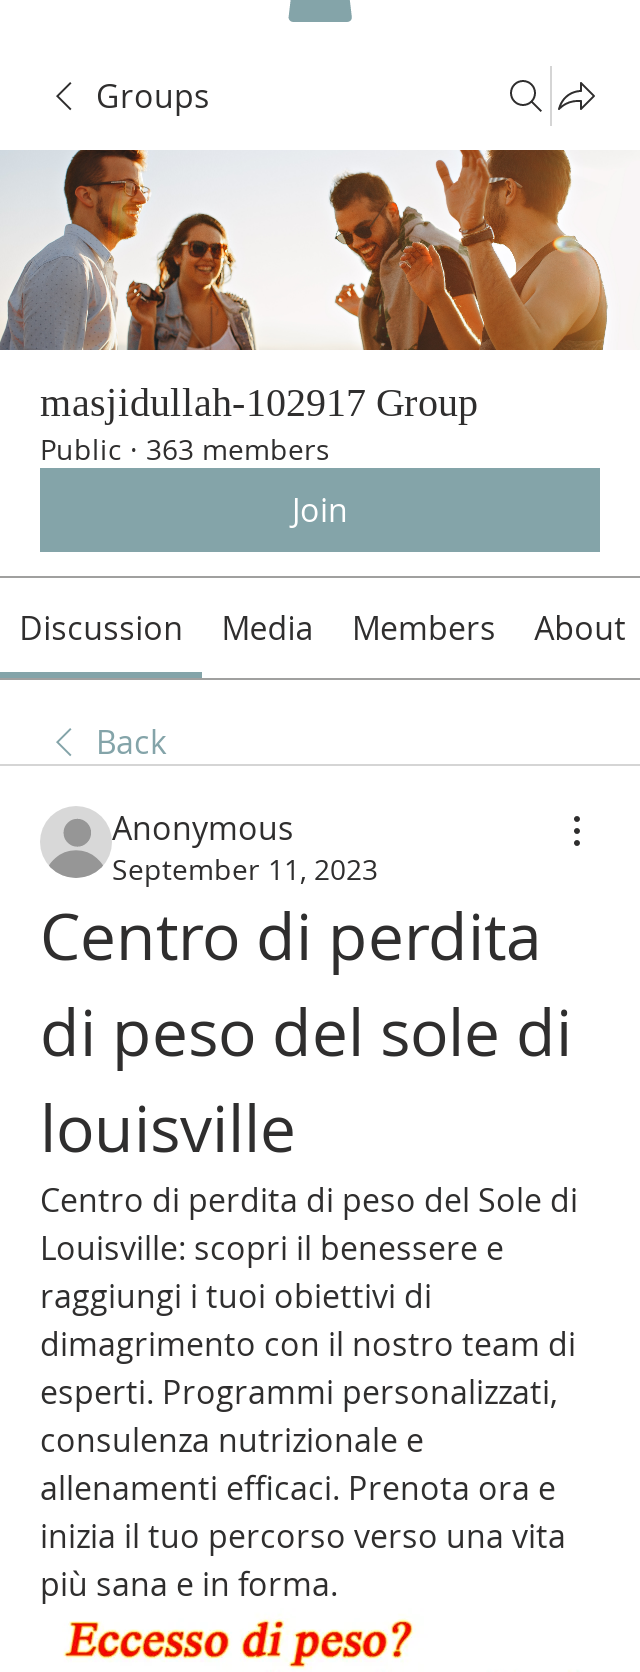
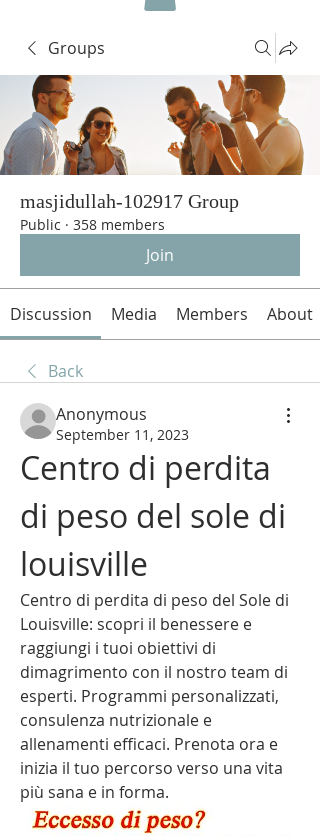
[40,429,330,467] Public · 363 members -> [20,215,165,234] Public · 358 members

